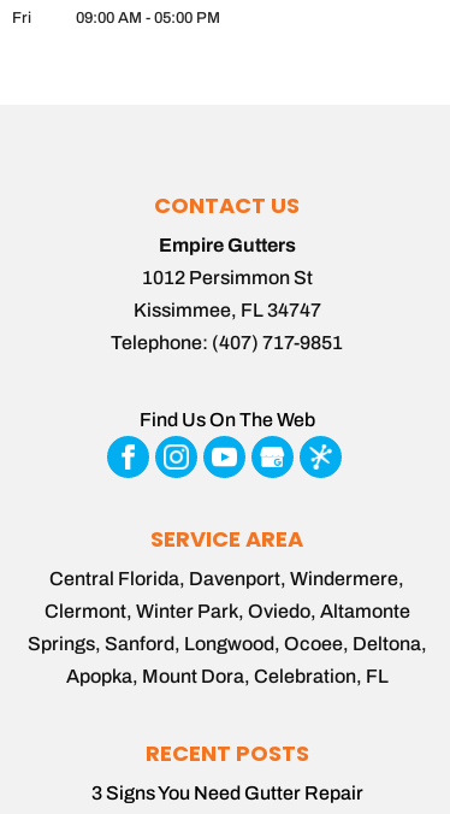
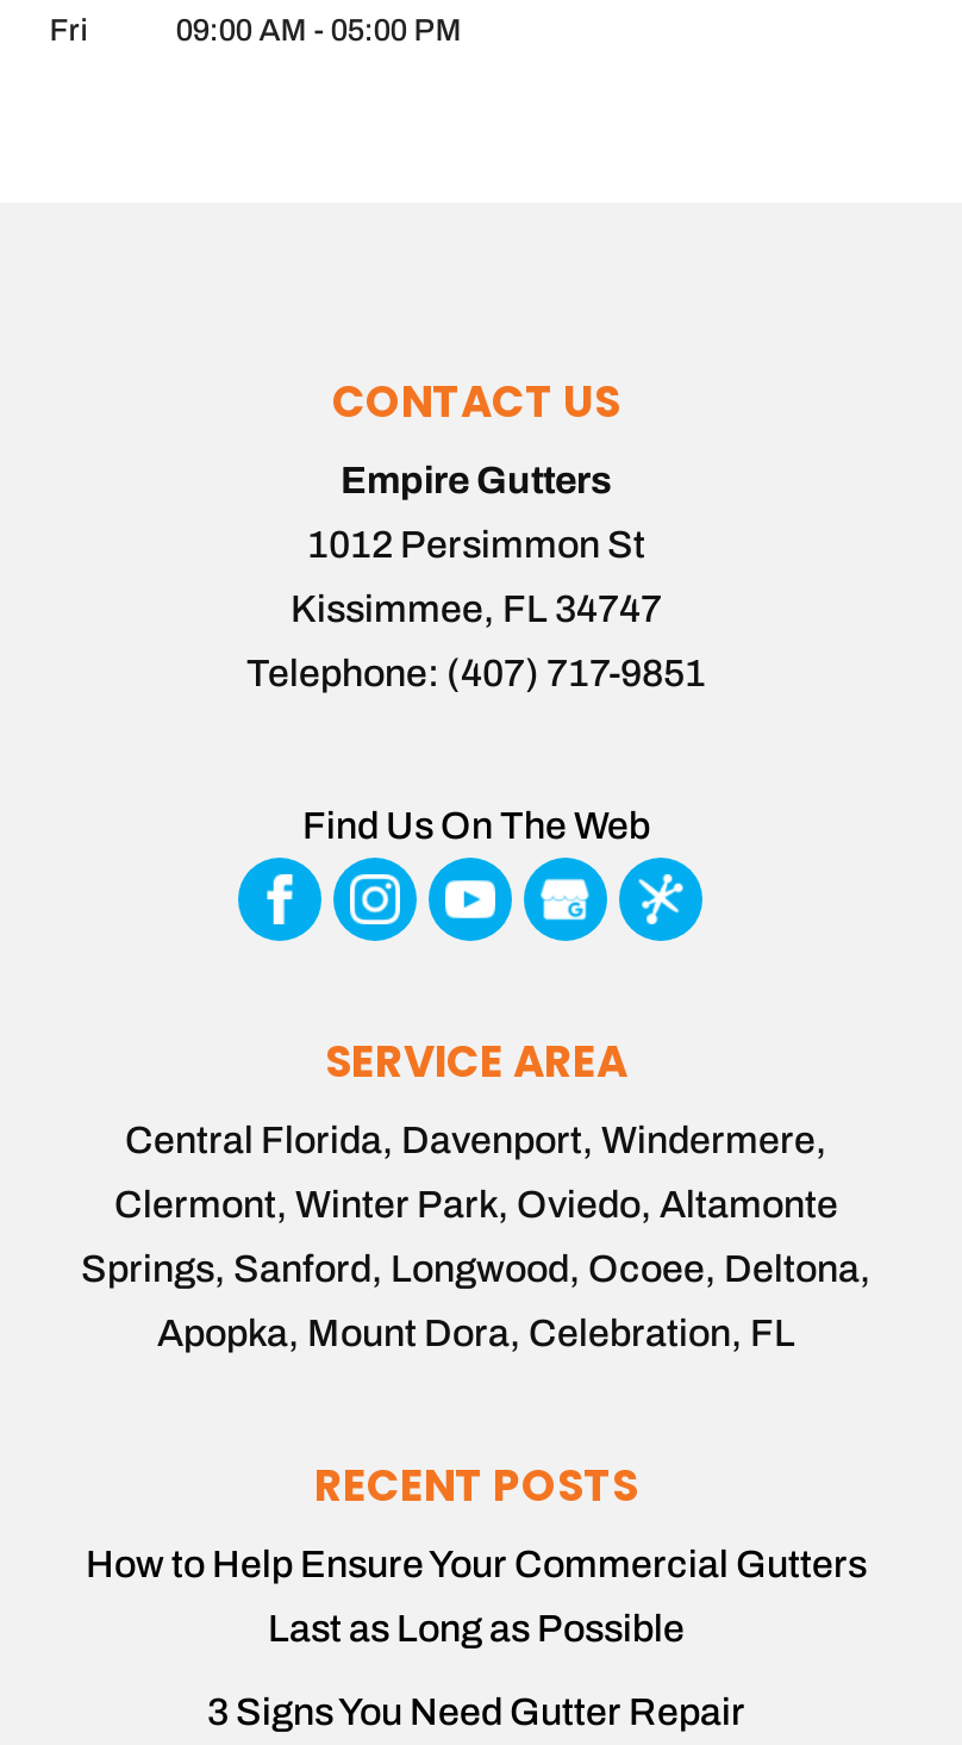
none -> [86,1543,867,1648] How to Help Ensure Your Commercial Gutters | Last as Long as Possible

